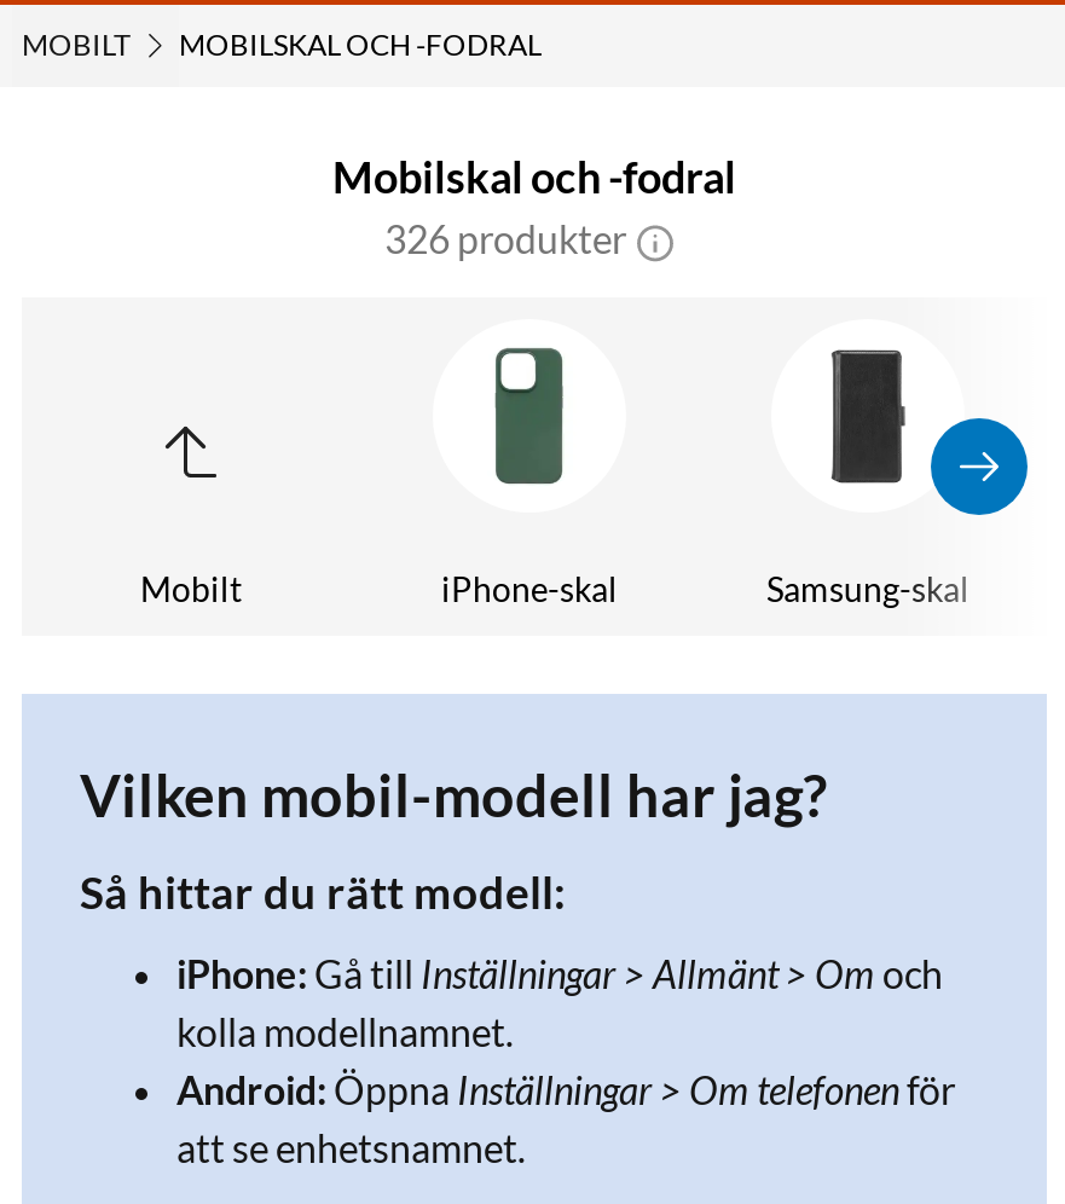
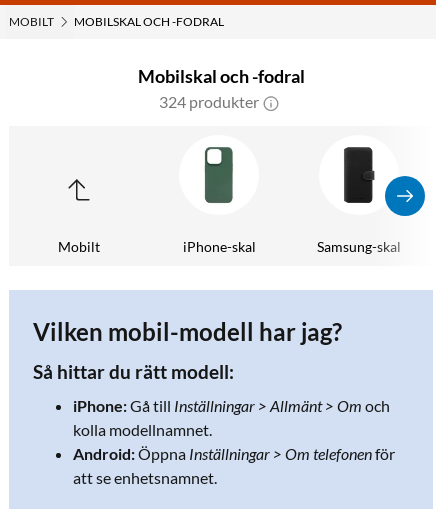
[384,215,626,261] 326 produkter -> [159,92,259,111] 324 produkter

